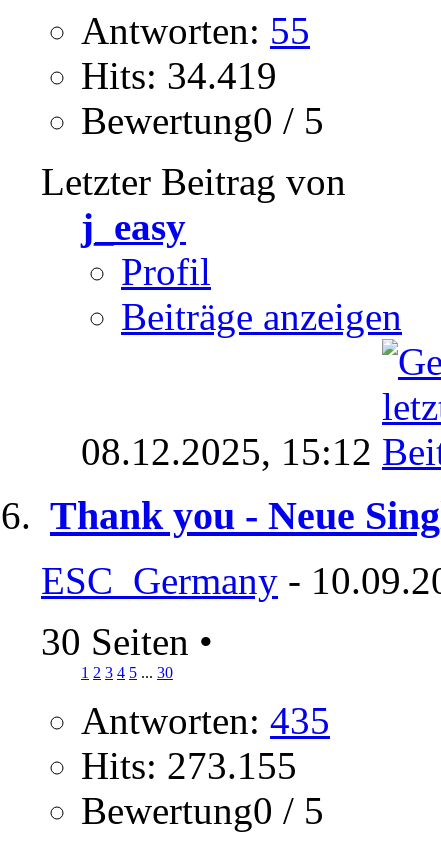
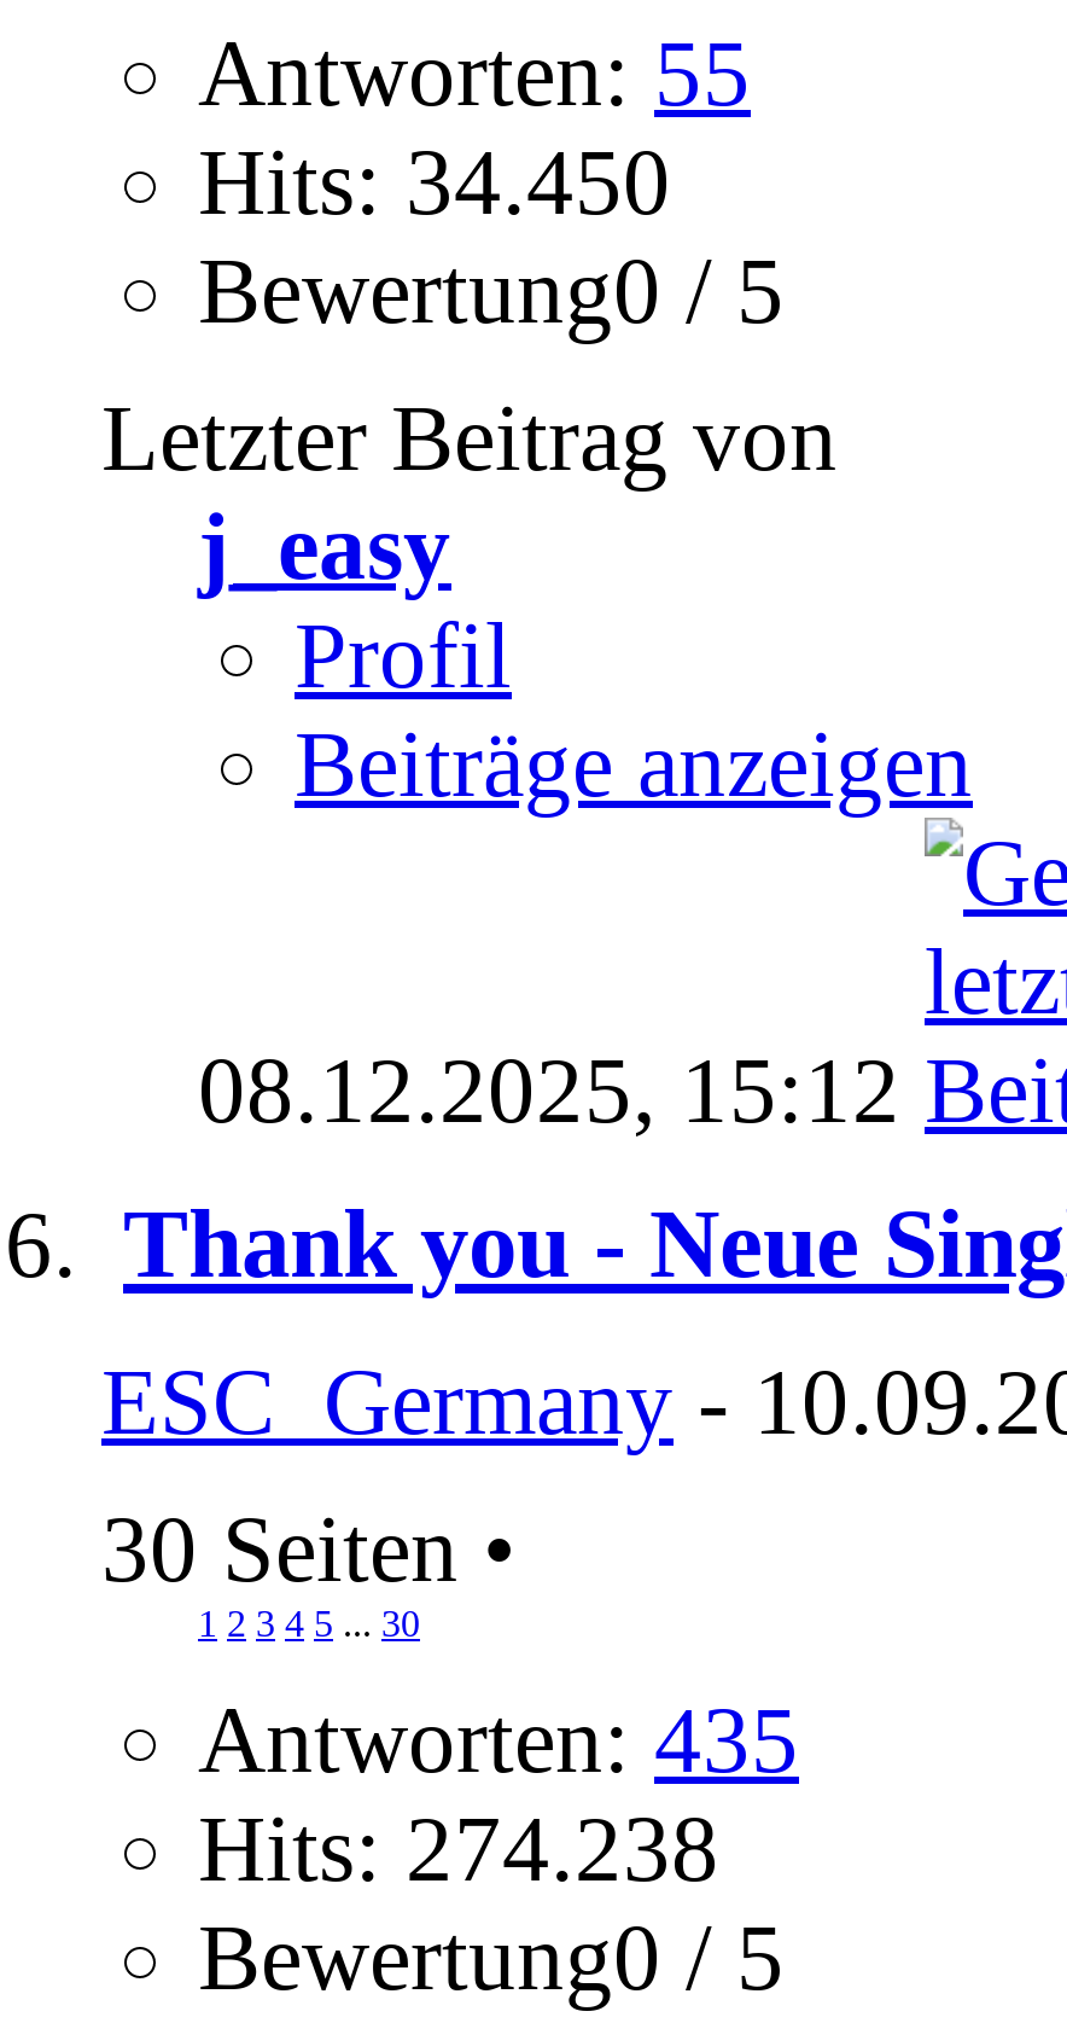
[81,54,277,97] Hits: 34.419 -> [198,129,671,233] Hits: 34.450
[81,744,297,787] Hits: 273.155 -> [198,1796,719,1900] Hits: 274.238

